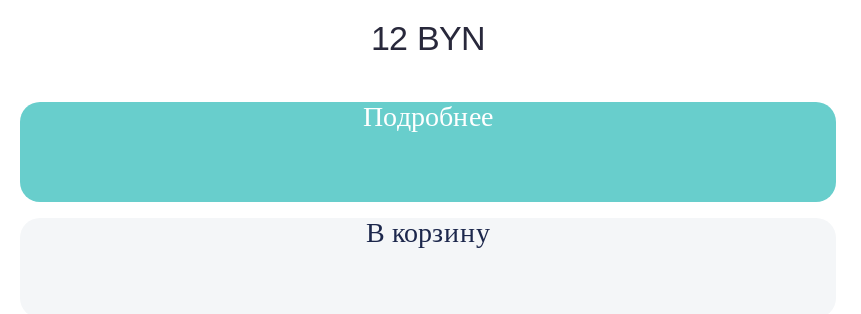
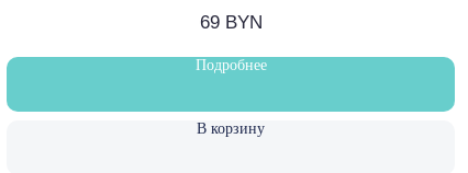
[371,21,485,59] 12 BYN -> [199,12,262,33] 69 BYN

